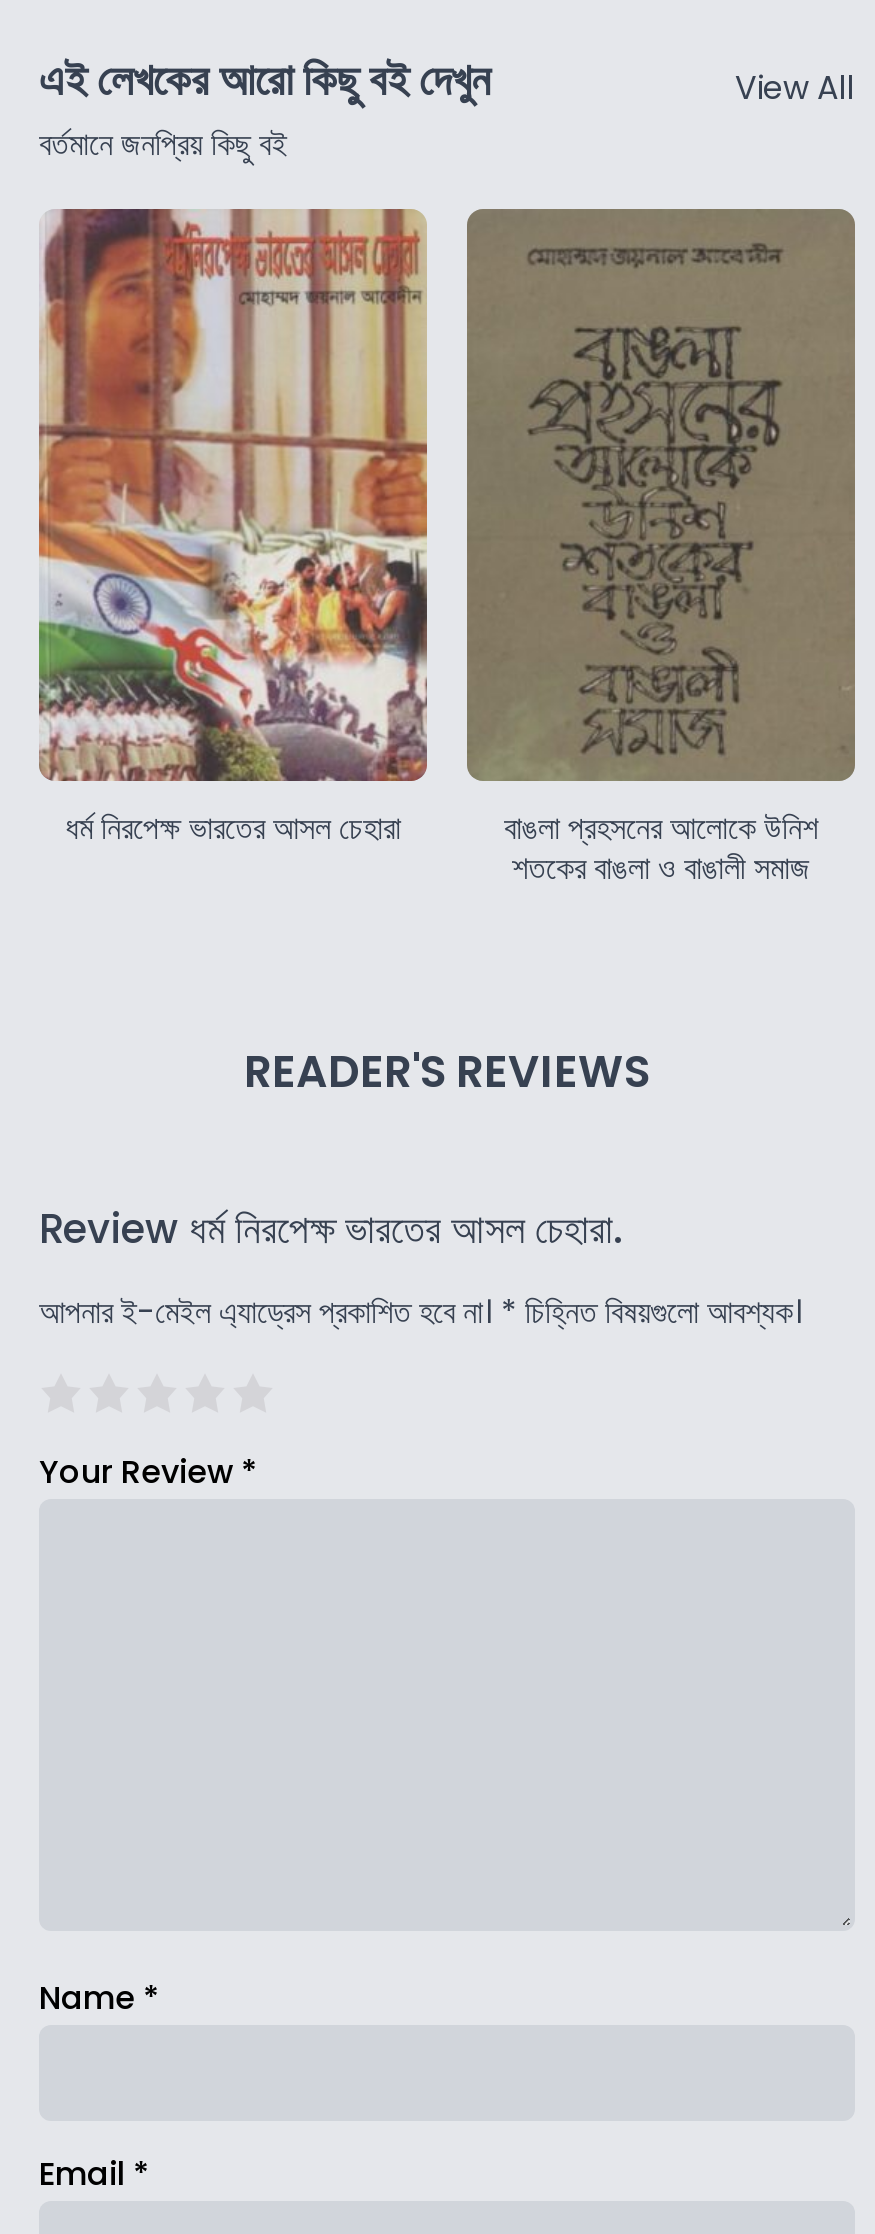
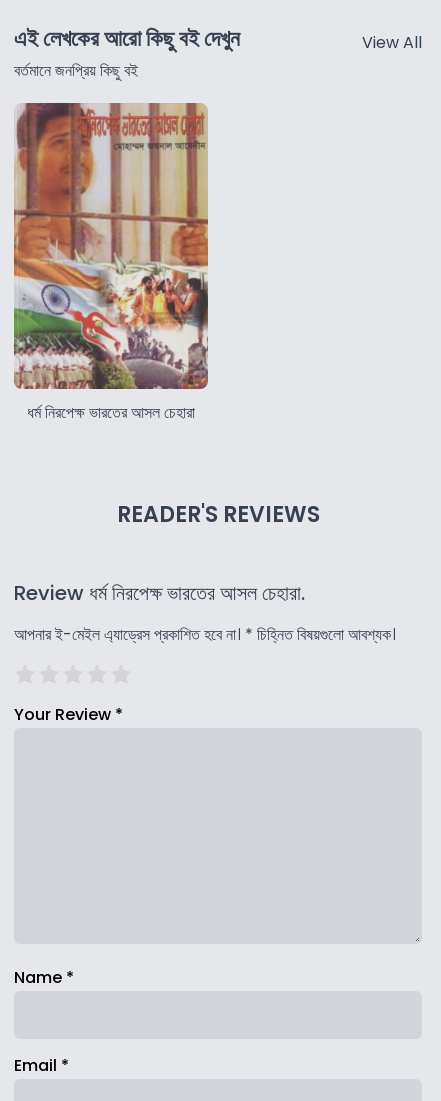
[465,207,857,892] [image] | বাঙলা প্রহসনের আলোকে উনিশ | শতকের বাঙলা ও বাঙালী সমাজ -> none

